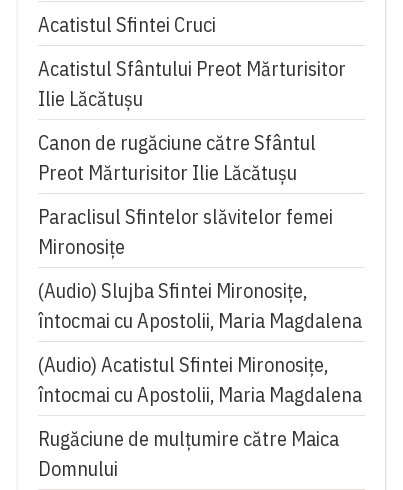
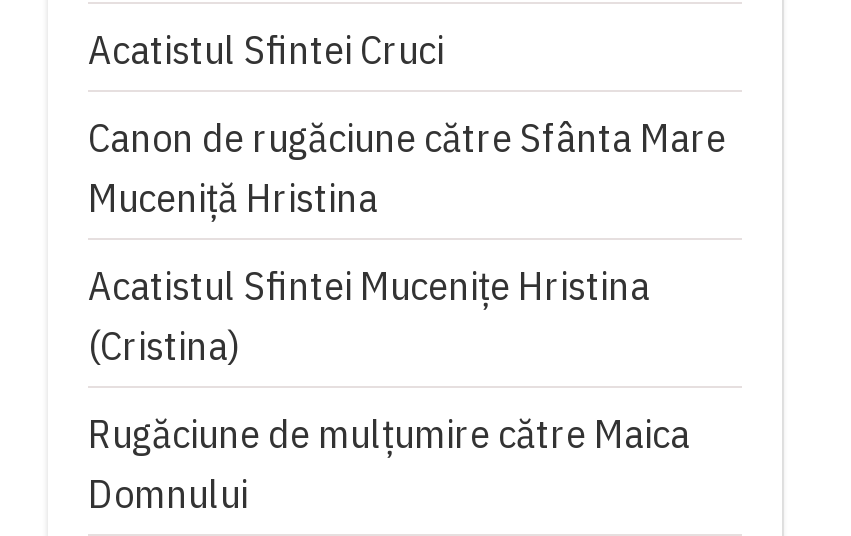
[38,55,362,408] Acatistul Sfântului Preot Mărturisitor | Ilie Lăcătușu | Canon de rugăciune către Sfântul | Preot Mărturisitor Ilie Lăcătușu | Paraclisul Sfintelor slăvitelor femei | Mironosițe | (Audio) Slujba Sfintei Mironosiţe, | întocmai cu Apostolii, Maria Magdalena | (Audio) Acatistul Sfintei Mironosiţe, | întocmai cu Apostolii, Maria Magdalena -> [88,109,726,371] Canon de rugăciune către Sfânta Mare | Muceniţă Hristina | Acatistul Sfintei Muceniţe Hristina | (Cristina)

